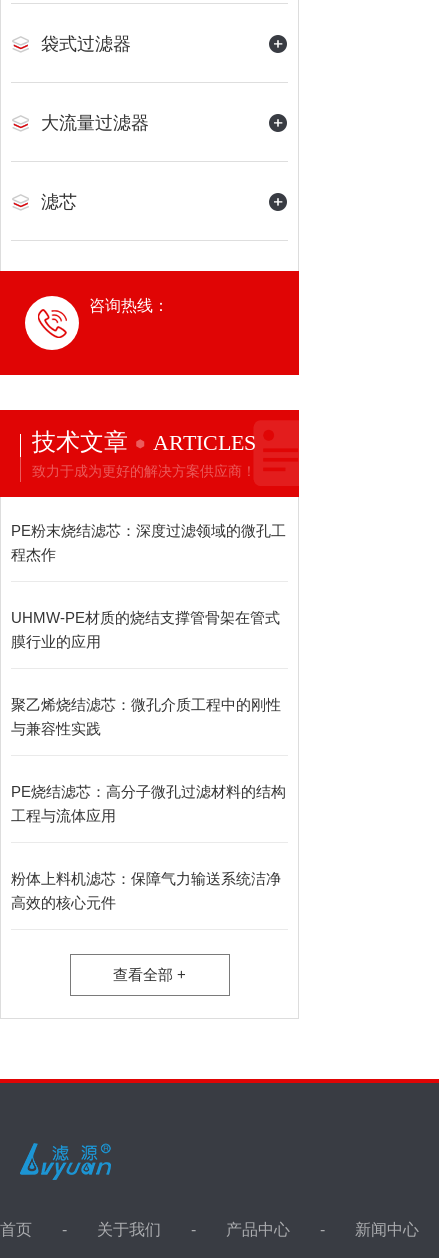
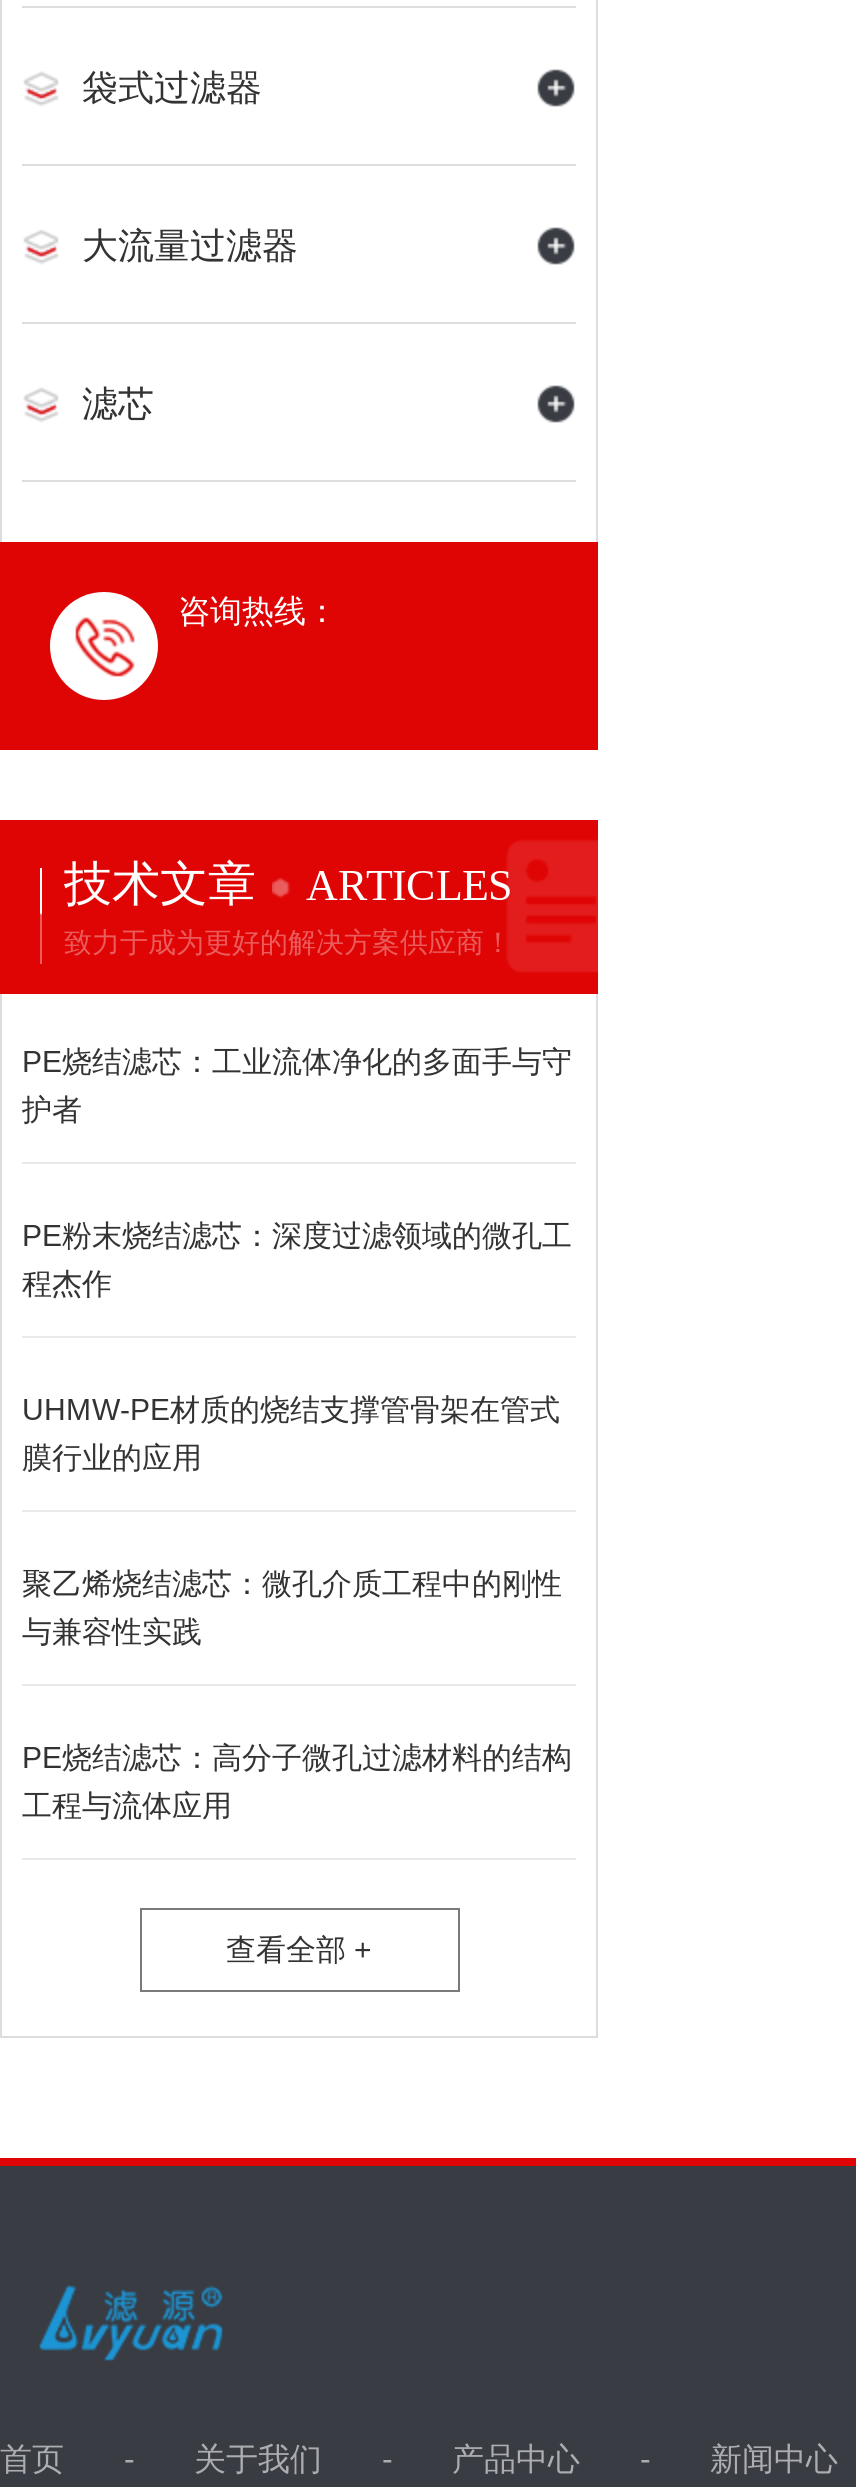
none -> [22,1044,572,1126] PE烧结滤芯：工业流体净化的多面手与守 | 护者
moved [11,522,286,824] -> [22,1218,572,1822]: PE粉末烧结滤芯：深度过滤领域的微孔工 | 程杰作 | UHMW-PE材质的烧结支撑管骨架在管式 | 膜行业的应用 | 聚乙烯烧结滤芯：微孔介质工程中的刚性 | 与兼容性实践 | PE烧结滤芯：高分子微孔过滤材料的结构 | 工程与流体应用
[11,870,281,911] 粉体上料机滤芯：保障气力输送系统洁净 | 高效的核心元件 -> none

